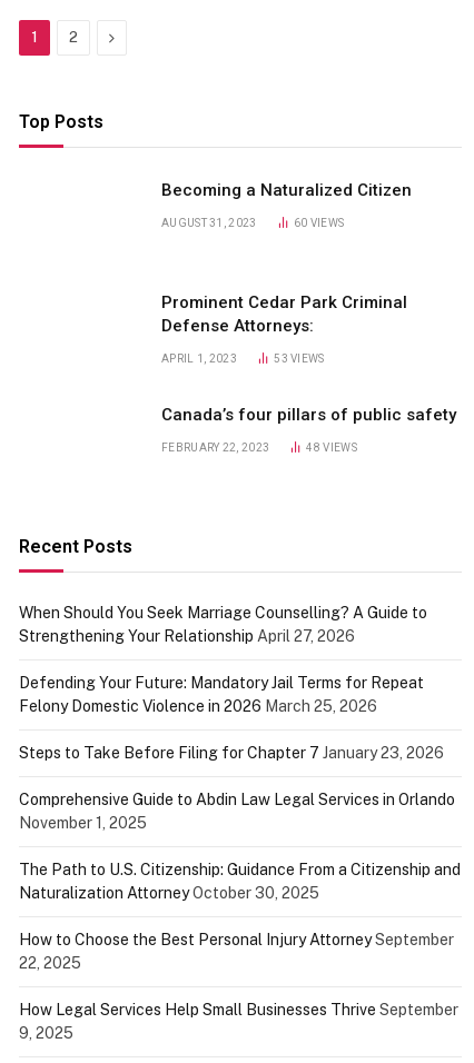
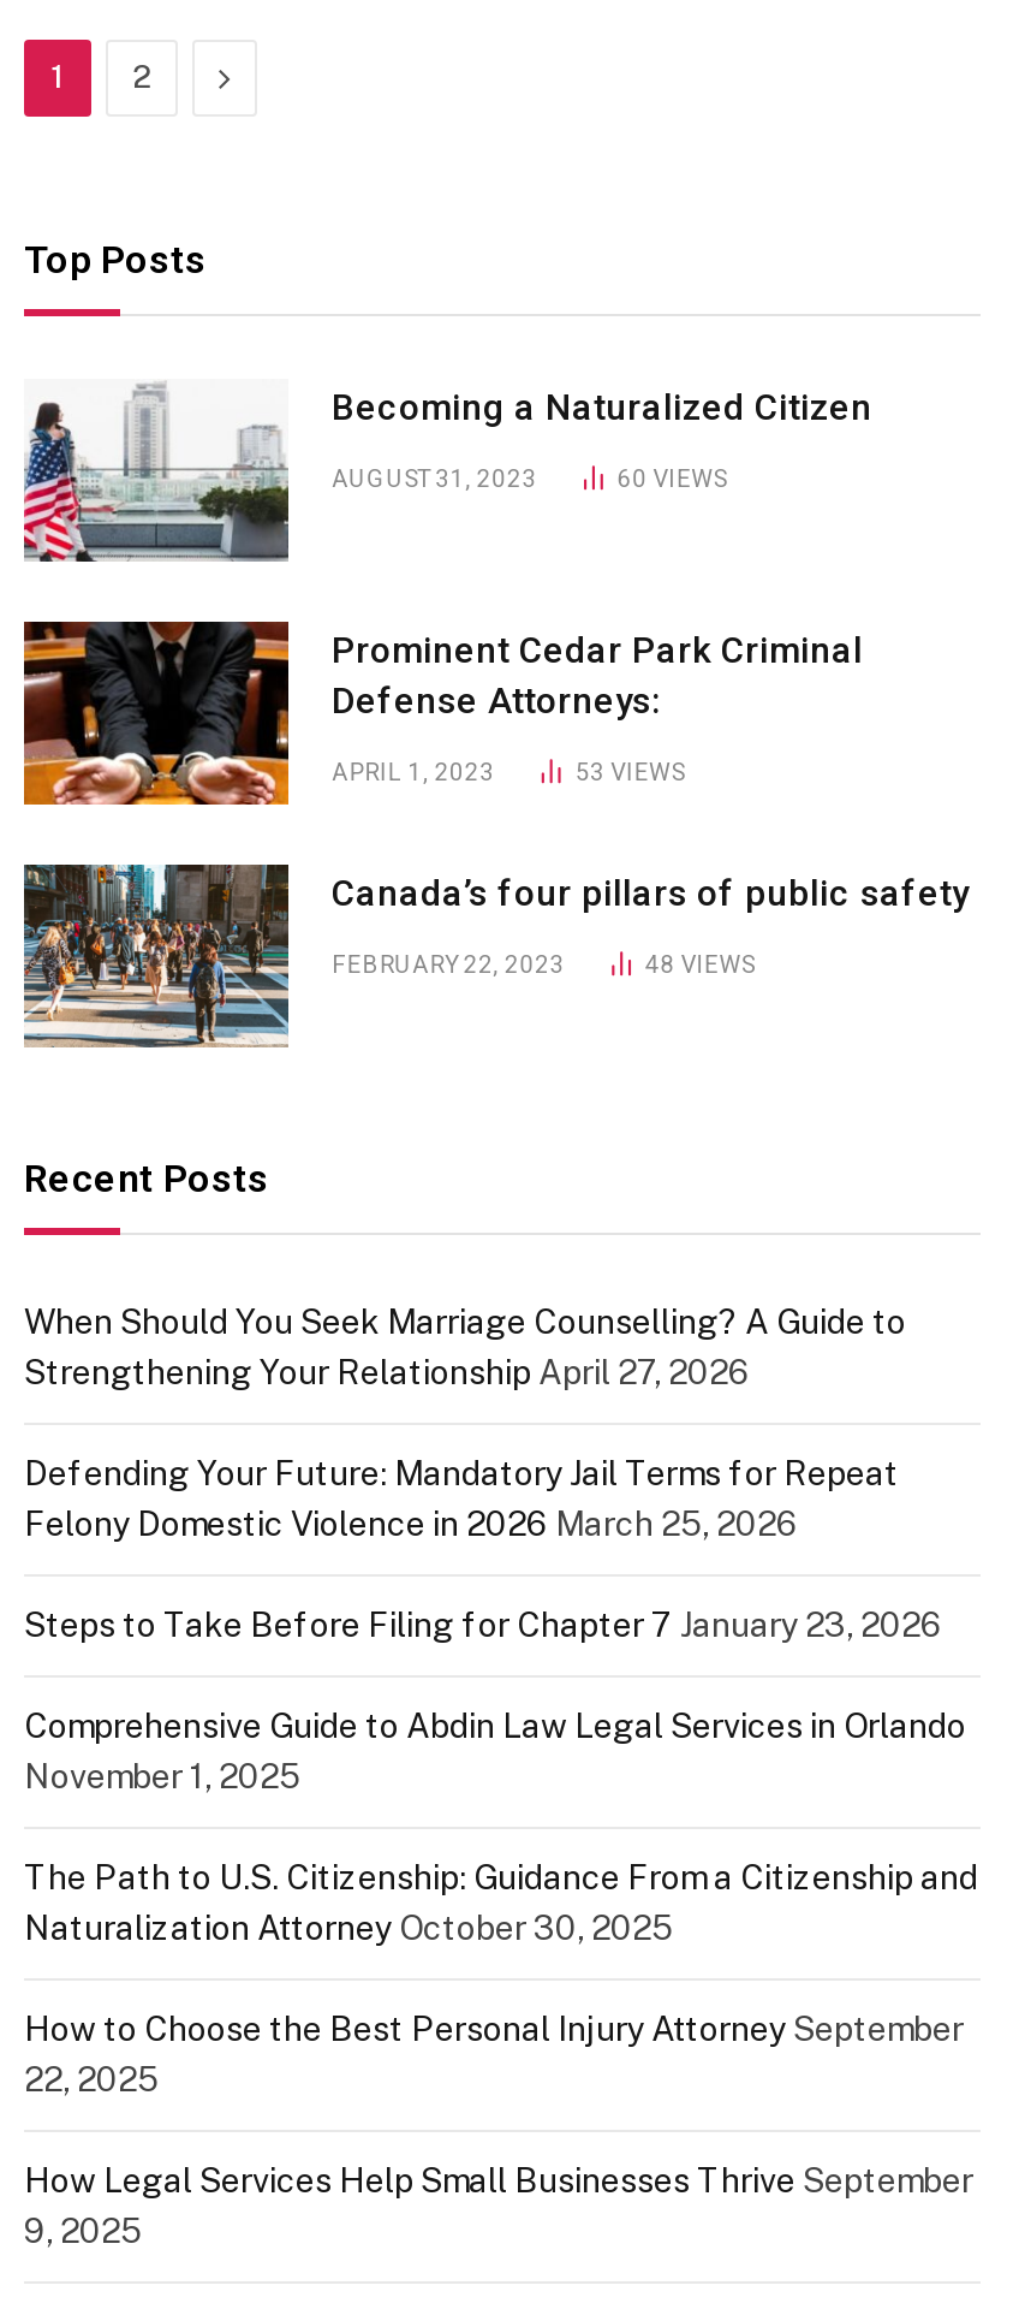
none -> [22,381,291,564] [image]
none -> [22,619,291,807] [image]
none -> [22,862,291,1050] [image]

